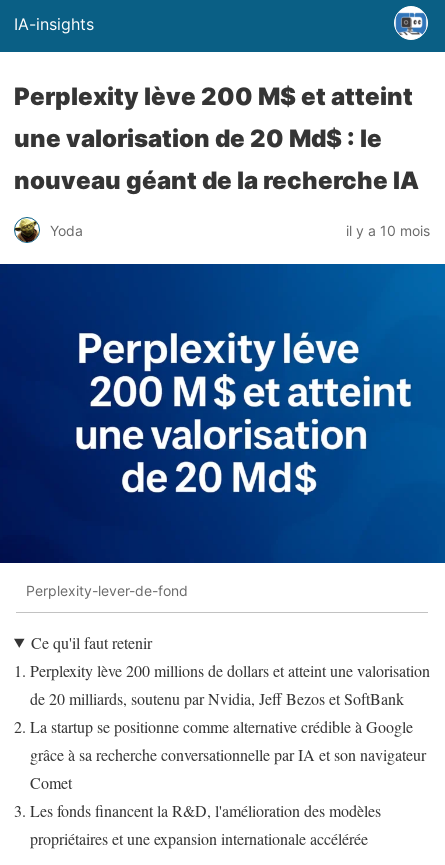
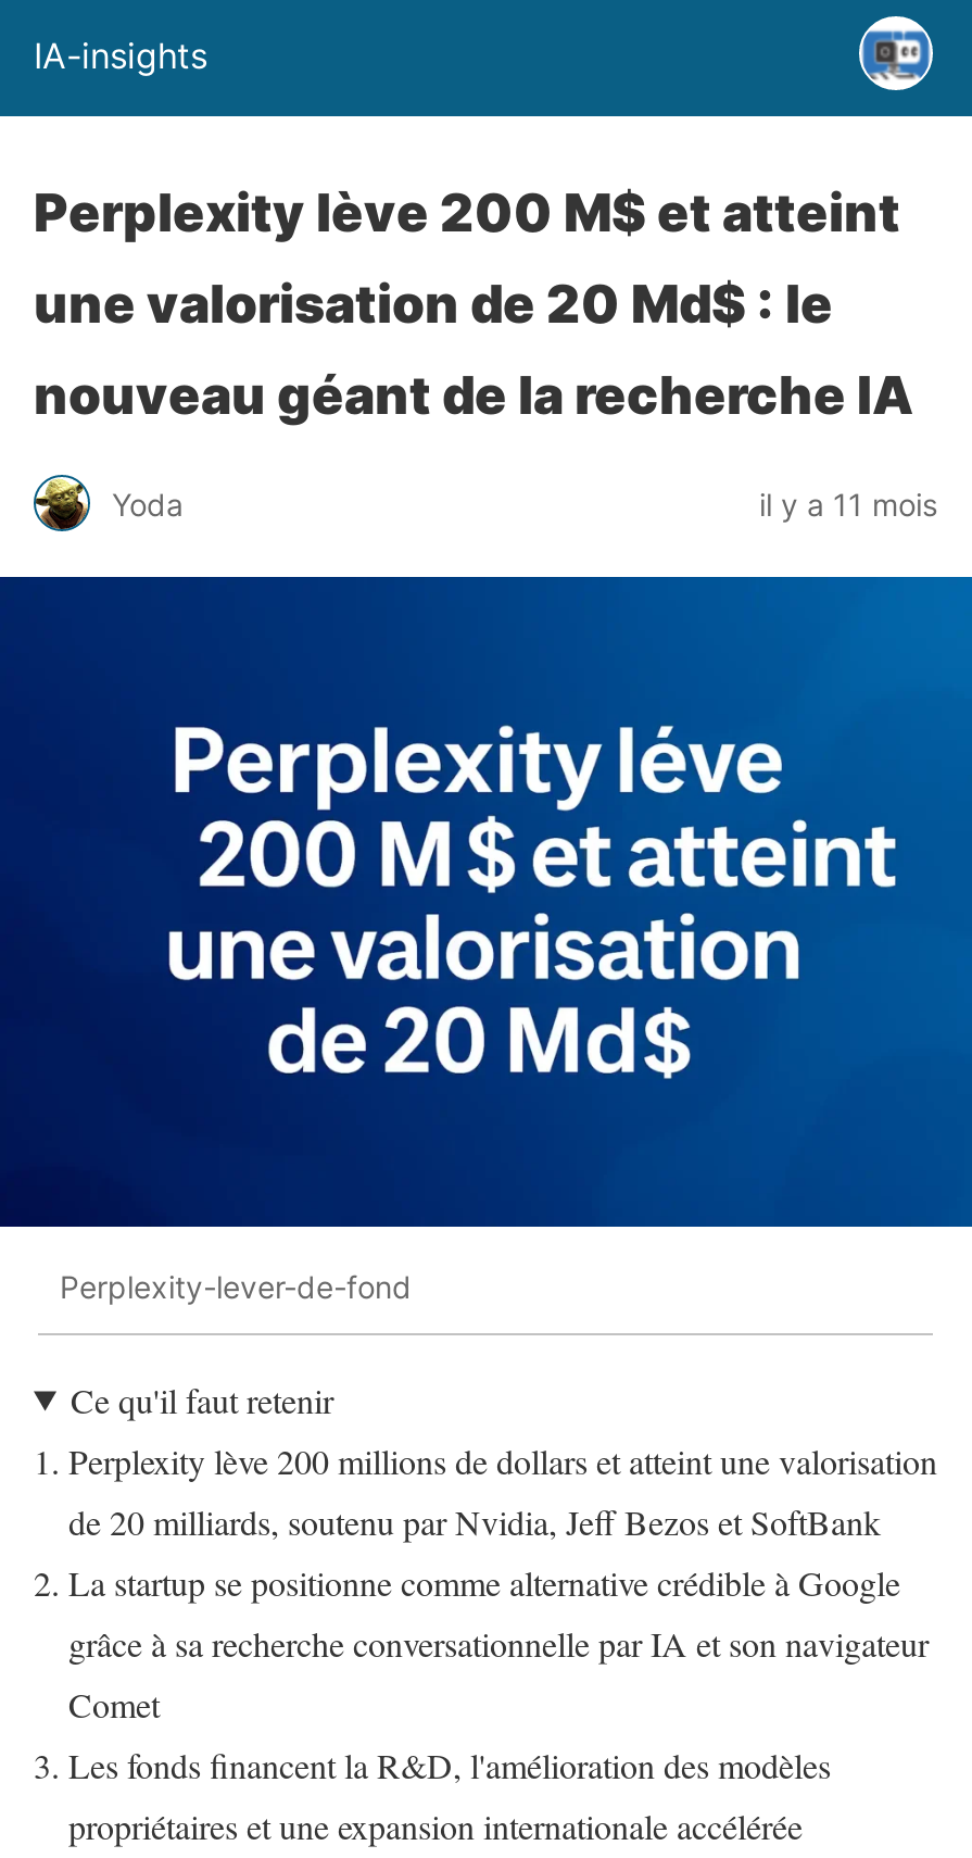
[346,221,430,238] il y a 10 mois -> [759,485,937,522] il y a 11 mois

